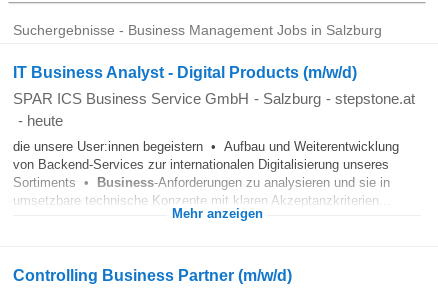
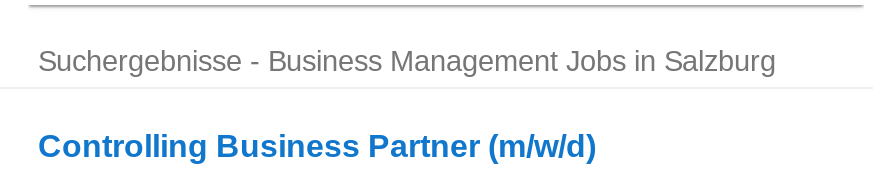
[13,64,415,221] IT Business Analyst - Digital Products (m/w/d) | SPAR ICS Business Service GmbH - Salzburg - stepstone.at | - heute | die unsere User:innen begeistern • Aufbau und Weiterentwicklung | von Backend-Services zur internationalen Digitalisierung unseres | Sortiments • Business-Anforderungen zu analysieren und sie in | umsetzbare technische Konzepte mit klaren Akzeptanzkriterien... | Mehr anzeigen -> none

